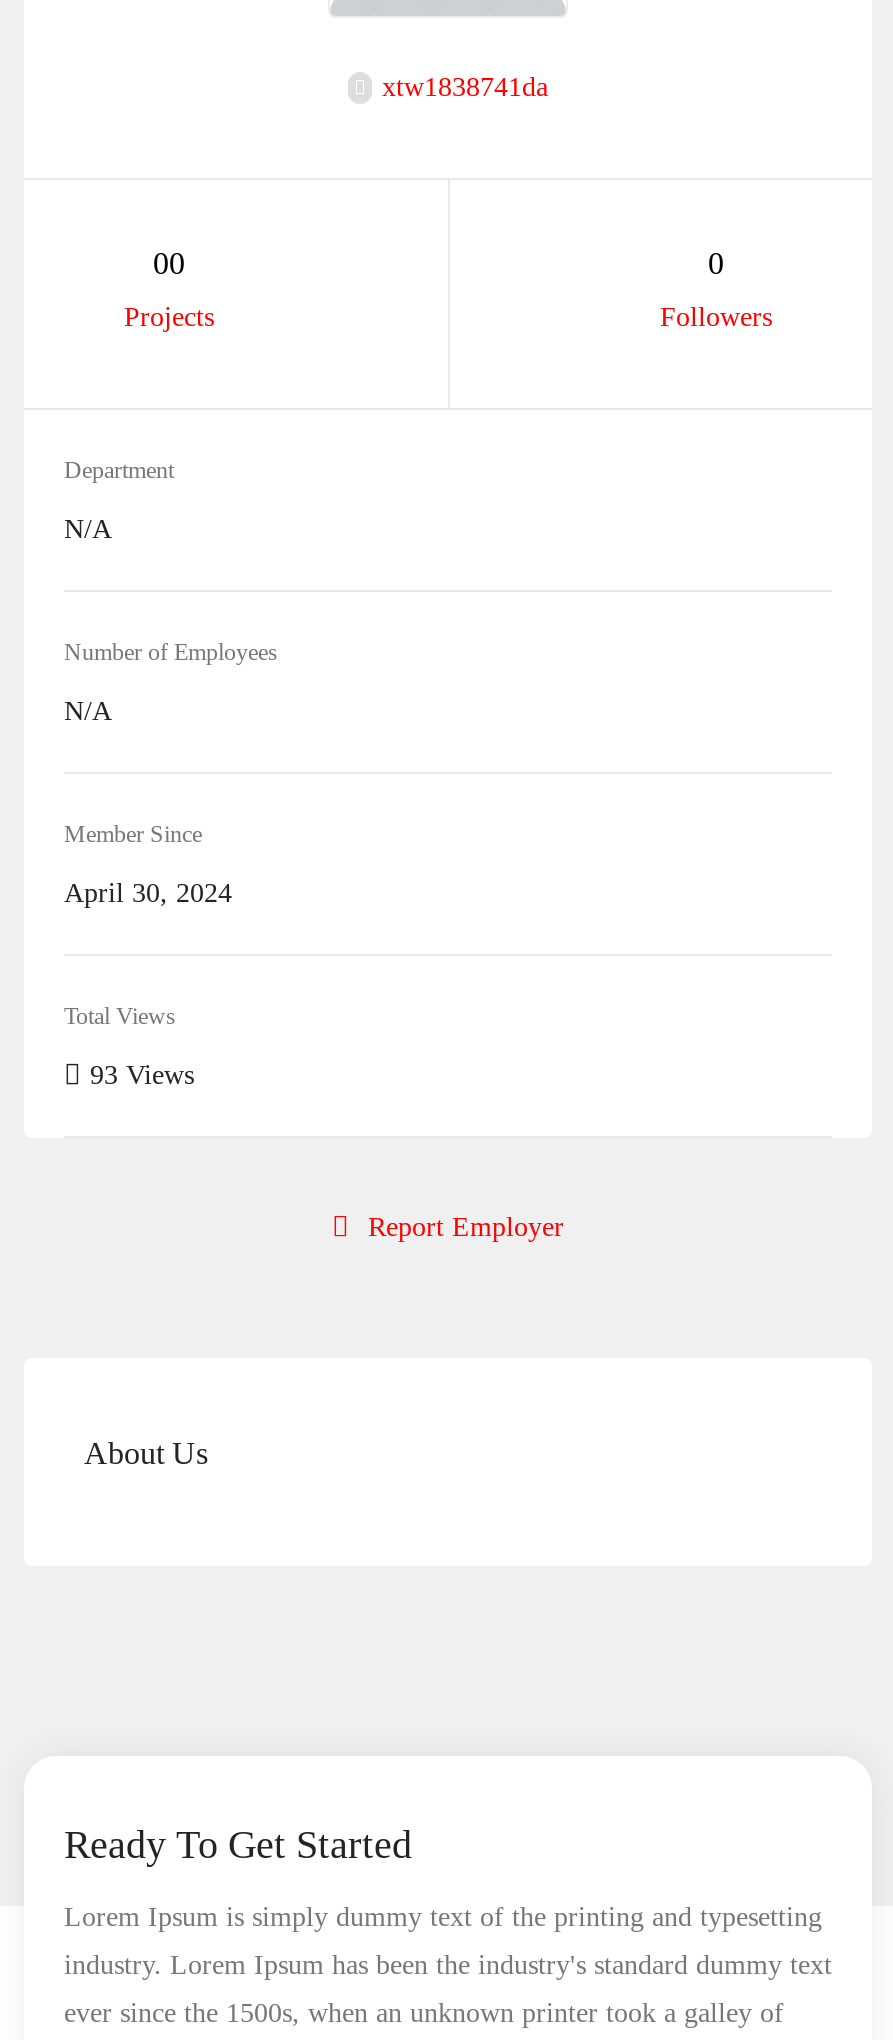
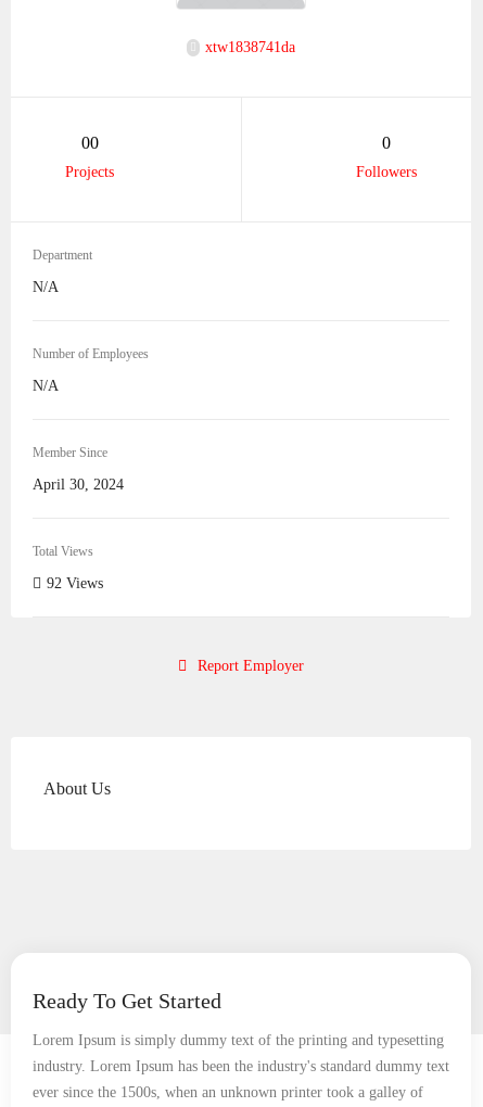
[90,1061,194,1091] 93 Views -> [47,576,103,592] 92 Views

